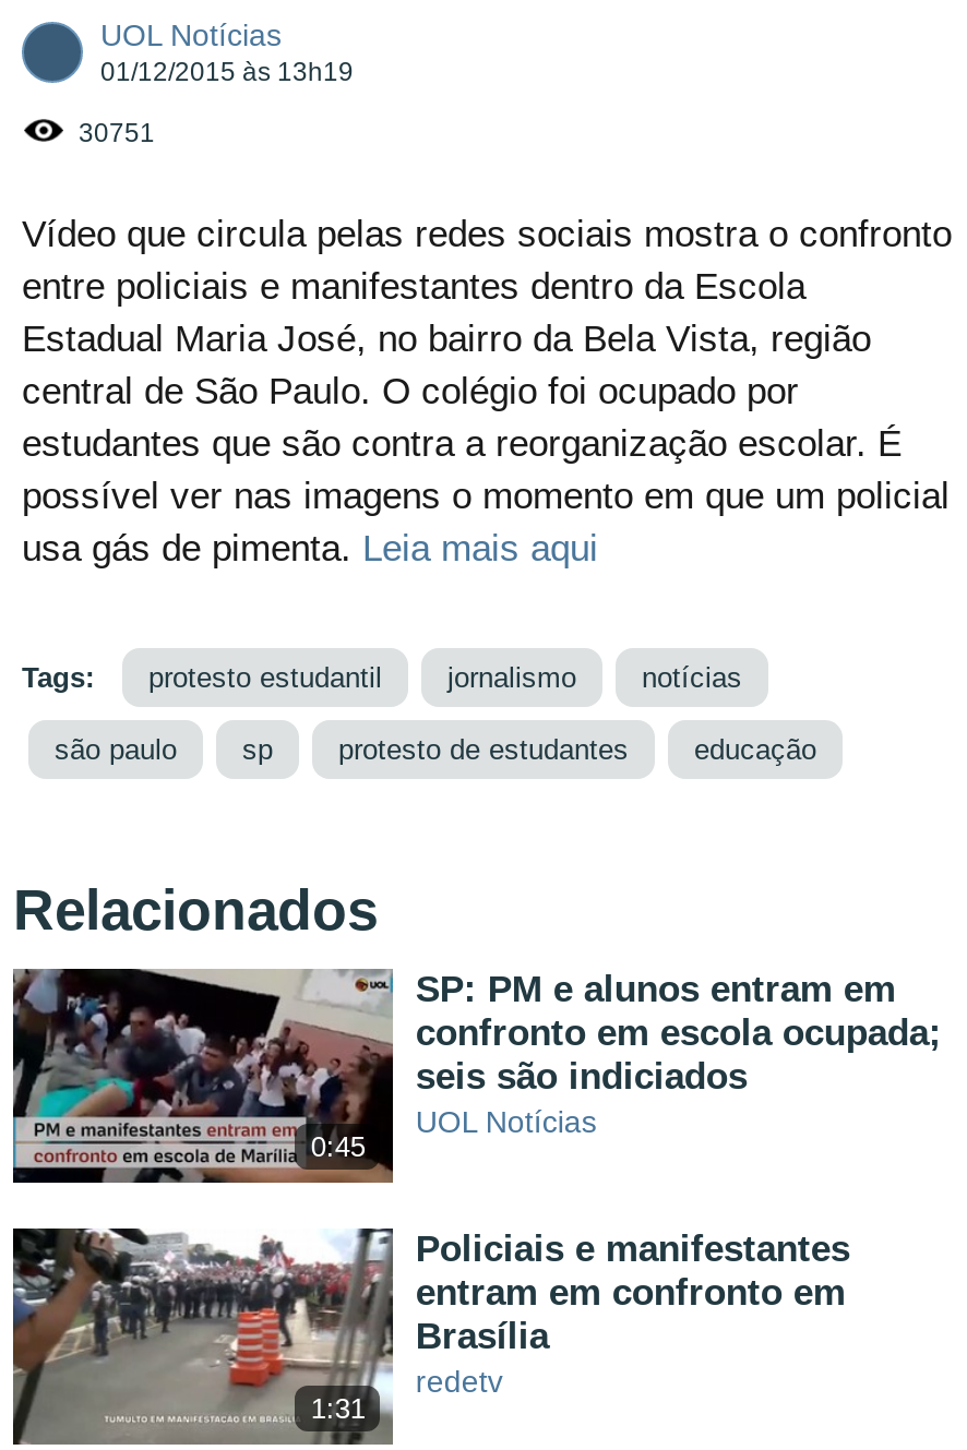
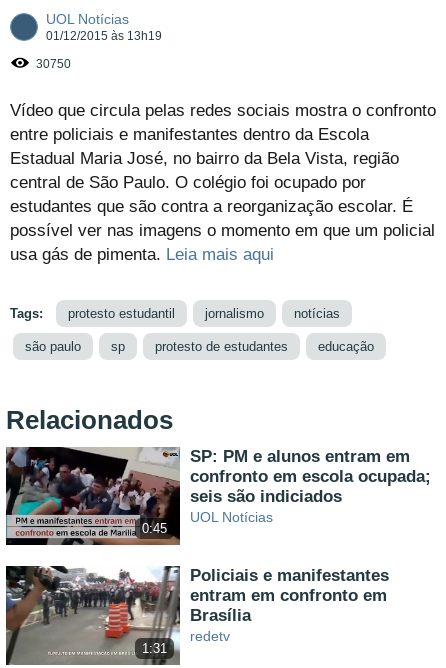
[79,118,155,148] 30751 -> [36,57,71,71] 30750

